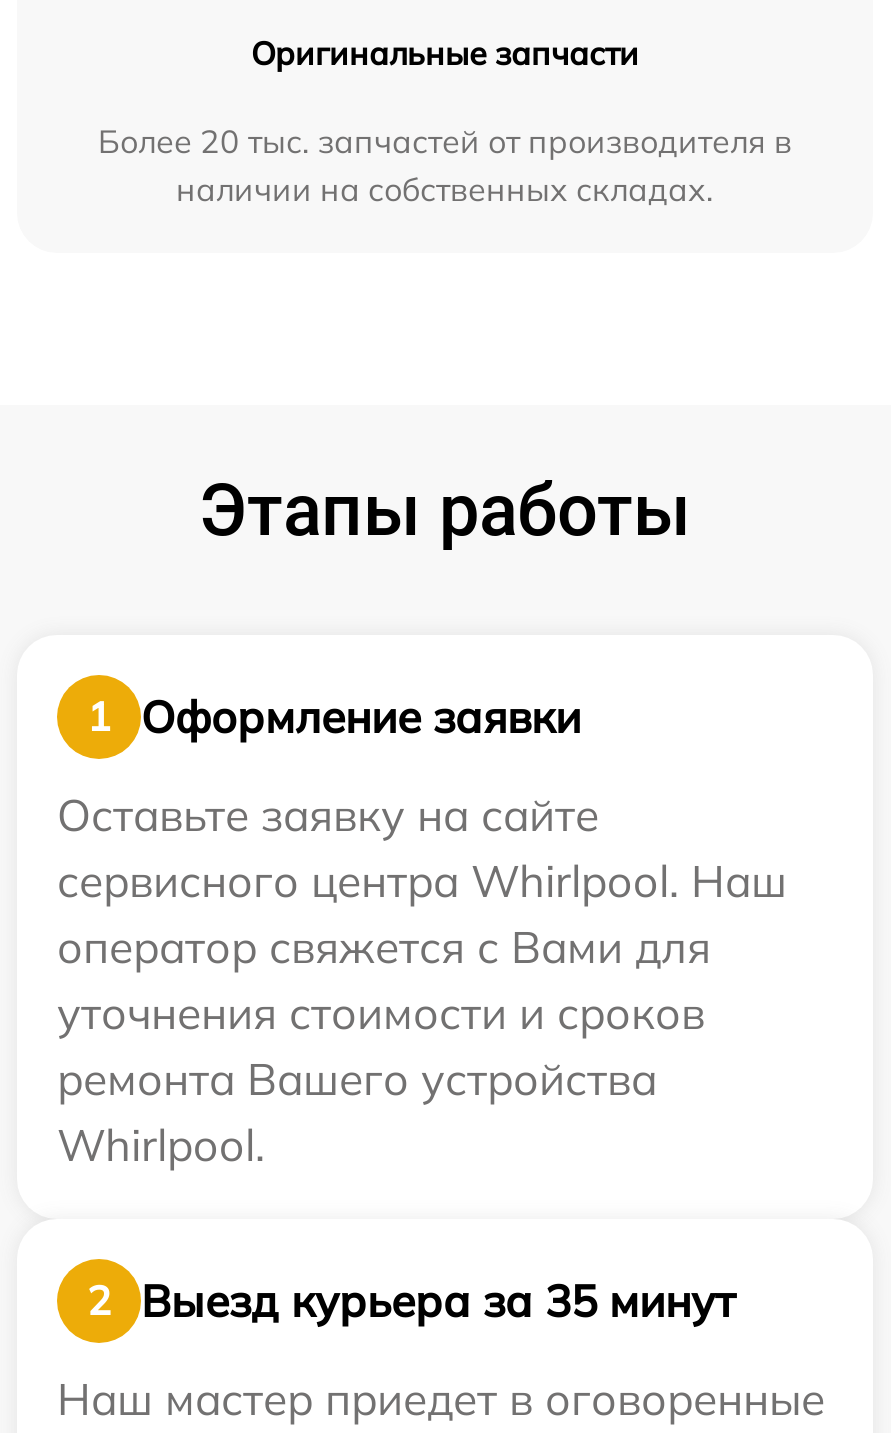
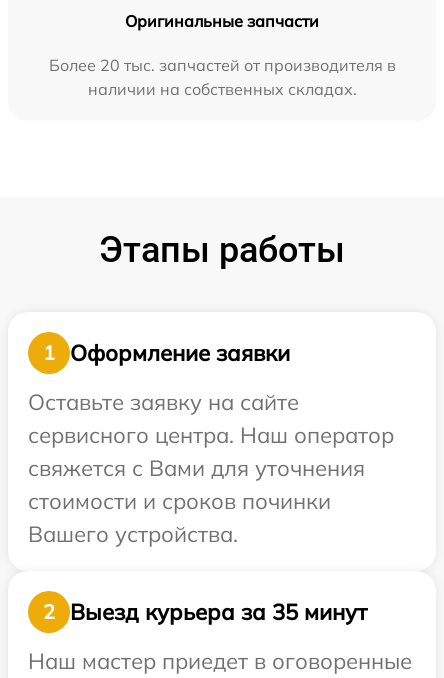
[57,854,787,1174] сервисного центра Whirlpool. Наш | оператор свяжется с Вами для | уточнения стоимости и сроков | ремонта Вашего устройства | Whirlpool. -> [28,421,394,548] сервисного центра. Наш оператор | свяжется с Вами для уточнения | стоимости и сроков починки | Вашего устройства.

